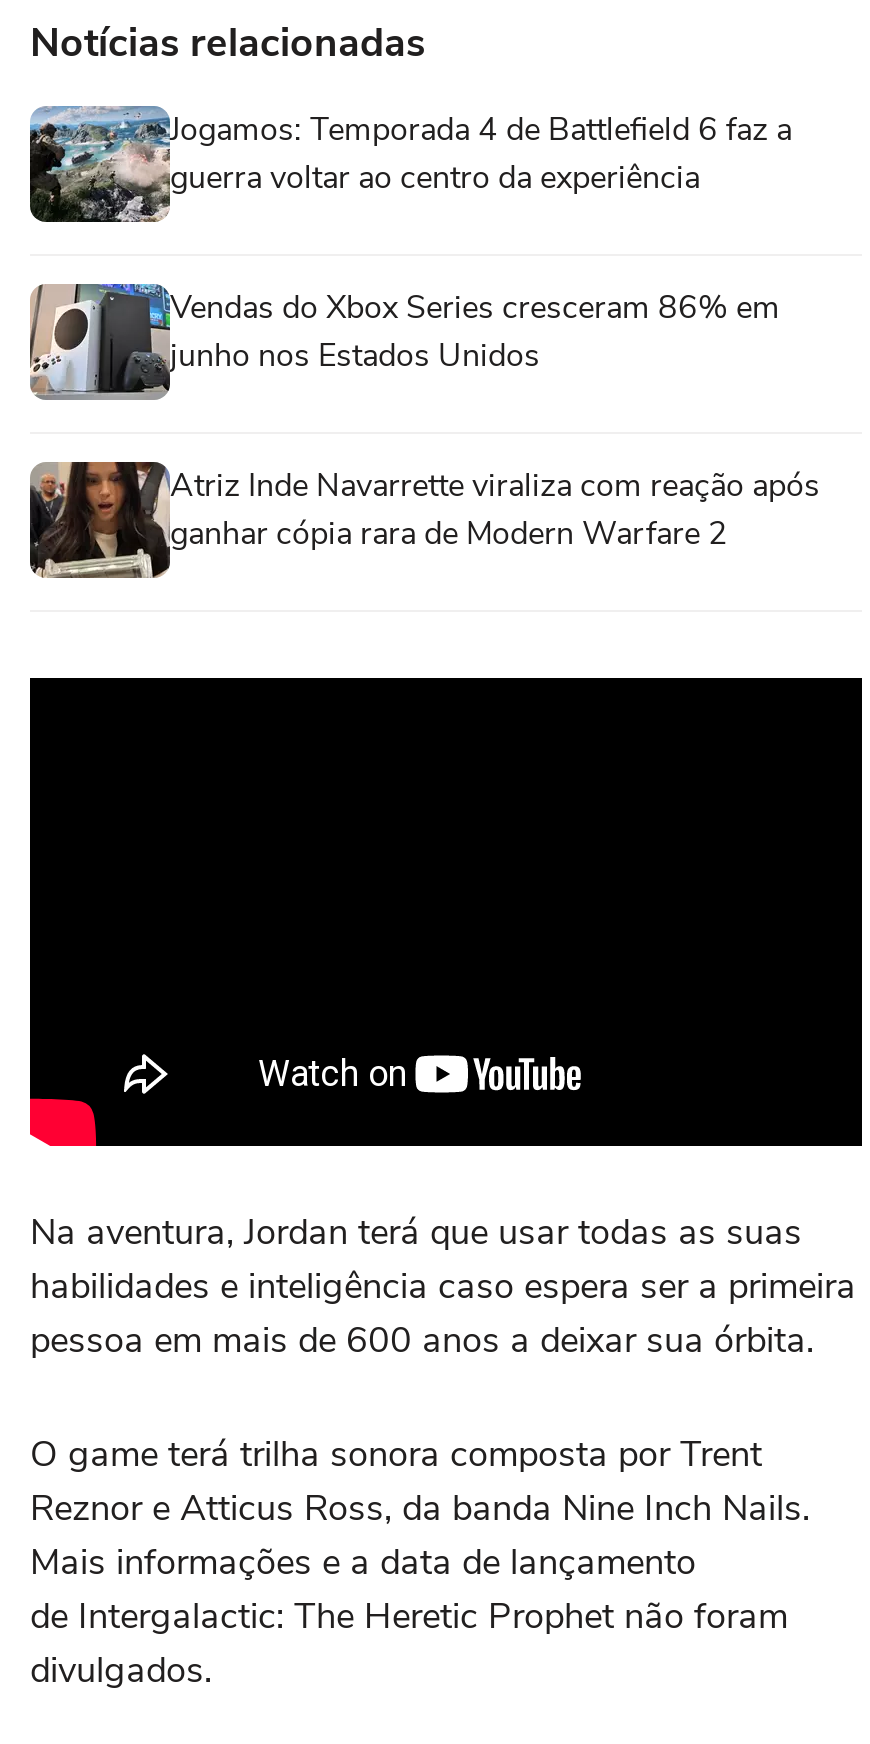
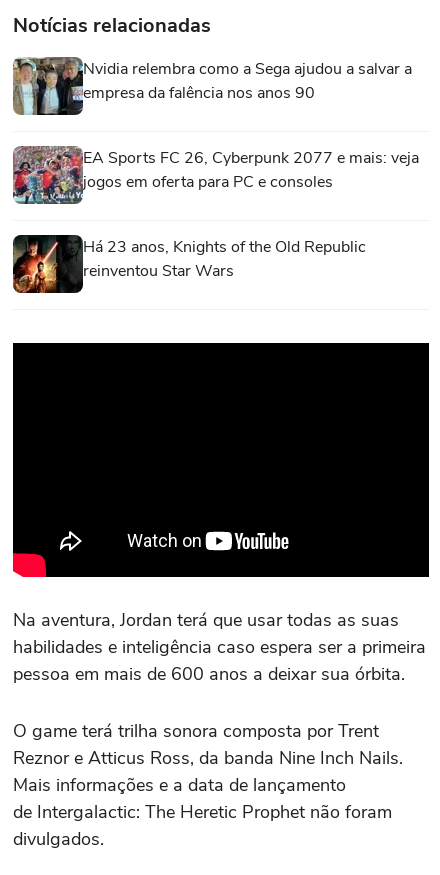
[28,105,792,223] [image] | Jogamos: Temporada 4 de Battlefield 6 faz a | guerra voltar ao centro da experiência -> [12,57,412,116] [image] | Nvidia relembra como a Sega ajudou a salvar a | empresa da falência nos anos 90
[30,283,780,399] [image] | Vendas do Xbox Series cresceram 86% em | junho nos Estados Unidos -> [13,146,419,204] [image] | EA Sports FC 26, Cyberpunk 2077 e mais: veja | jogos em oferta para PC e consoles
[28,461,820,579] [image] | Atriz Inde Navarrette viraliza com reação após | ganhar cópia rara de Modern Warfare 2 -> [12,234,366,294] [image] | Há 23 anos, Knights of the Old Republic | reinventou Star Wars

